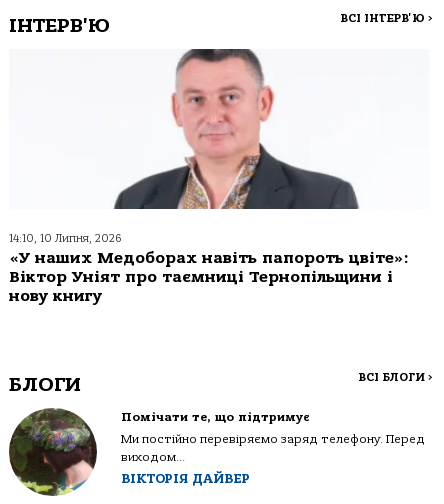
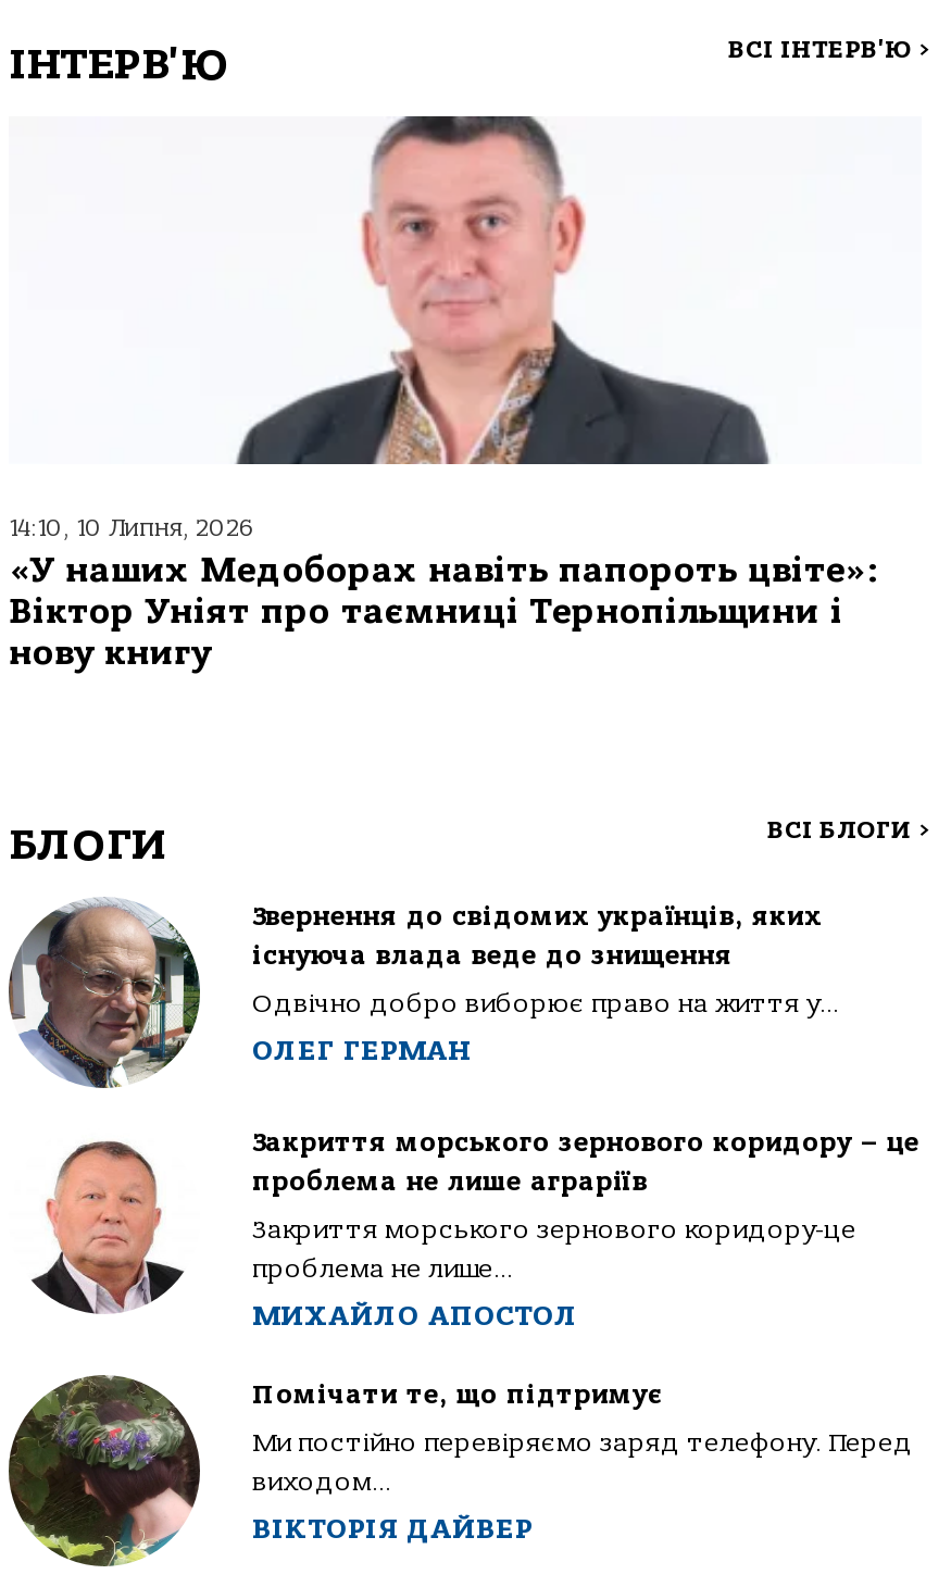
none -> [9,899,919,1331] [image] | Звернення до свідомих українців, яких | існуюча влада веде до знищення | Одвічно добро виборює право на життя у... | ОЛЕГ ГЕРМАН | Закриття морського зернового коридору – це | проблема не лише аграріїв | Закриття морського зернового коридору-це | проблема не лише... | МИХАЙЛО АПОСТОЛ
none -> [30,1140,185,1314] [image]

